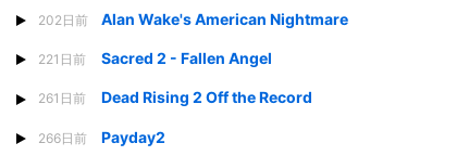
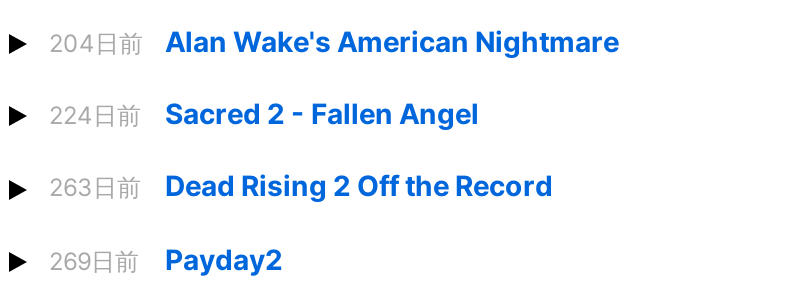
[38,10,348,28] 202日前 Alan Wake's American Nightmare -> [49,24,619,58] 204日前 Alan Wake's American Nightmare
[38,49,272,67] 221日前 Sacred 2 - Fallen Angel -> [49,96,479,130] 224日前 Sacred 2 - Fallen Angel
[38,88,312,106] 261日前 Dead Rising 2 Off the Record -> [49,169,553,203] 263日前 Dead Rising 2 Off the Record
[38,127,165,146] 266日前 Payday2 -> [49,241,283,275] 269日前 Payday2

